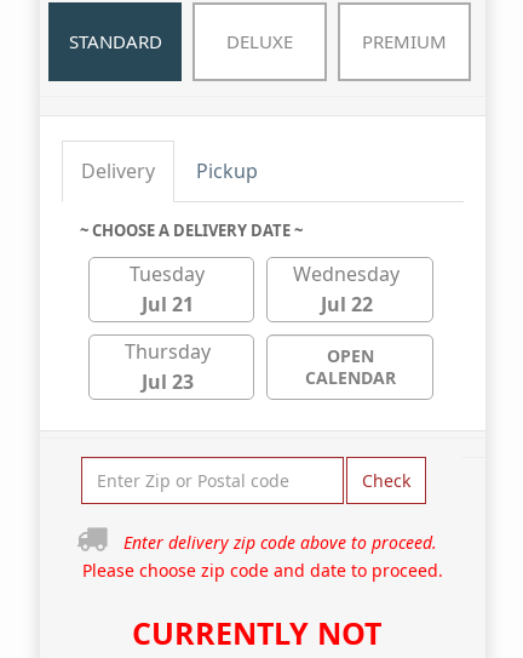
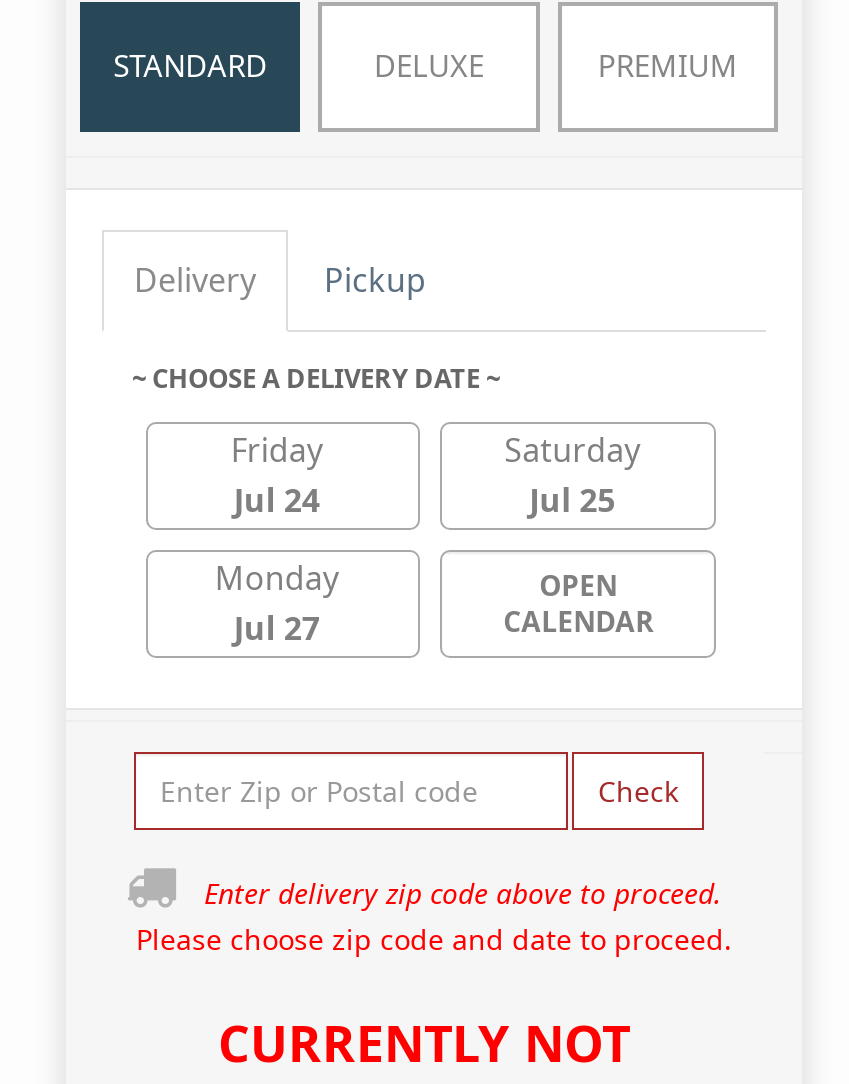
[130,260,205,317] Tuesday | Jul 21 -> [231,427,323,521] Friday | Jul 24
[293,260,400,317] Wednesday | Jul 22 -> [504,427,640,521] Saturday | Jul 25
[125,338,211,395] Thursday | Jul 23 -> [215,555,339,649] Monday | Jul 27

